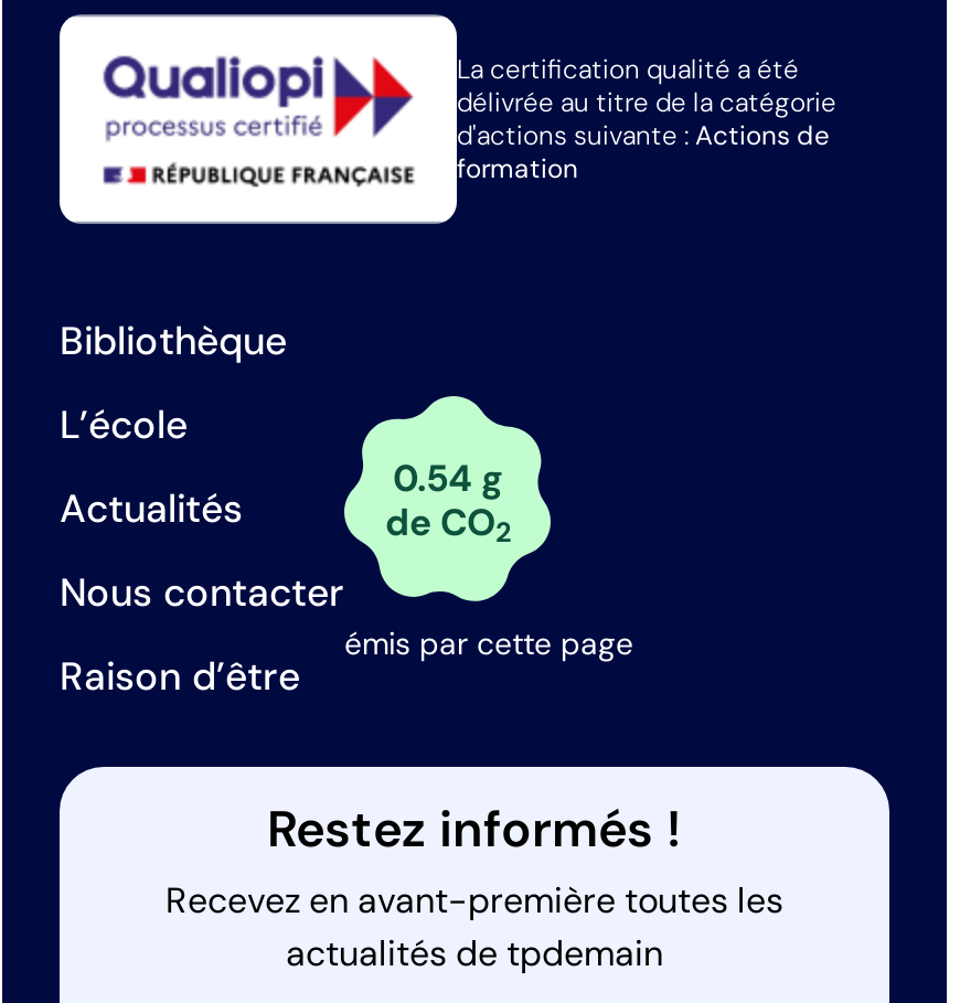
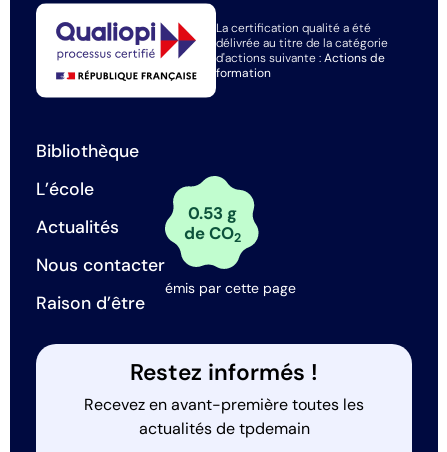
[393,452,503,501] 0.54 g -> [187,201,236,223] 0.53 g

